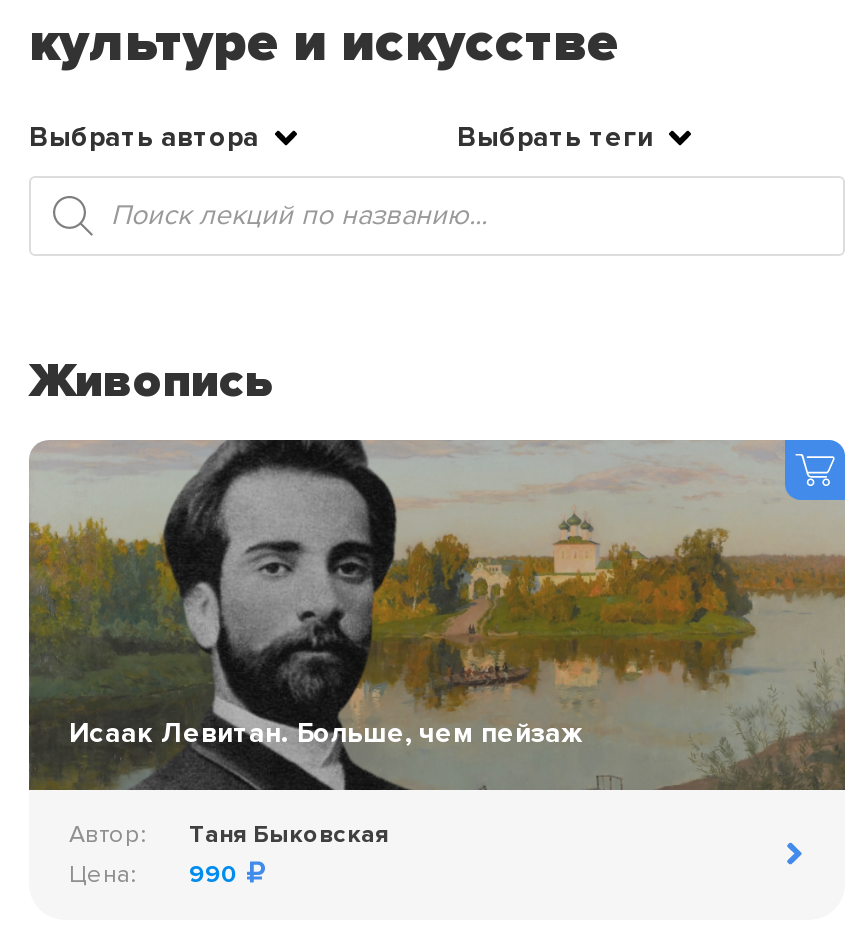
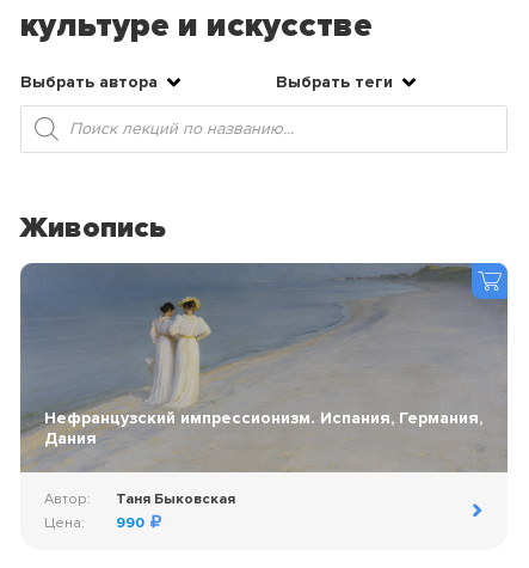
[29,438,847,790] [image] | Исаак Левитан. Больше, чем пейзаж -> [19,262,509,474] [image] | Нефранцузский импрессионизм. Испания, Германия, | Дания

